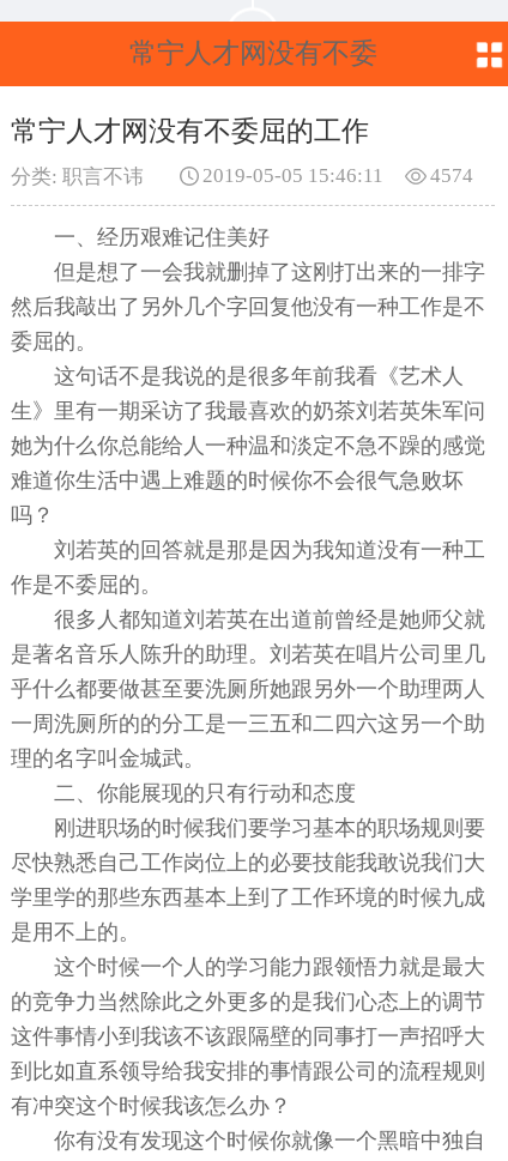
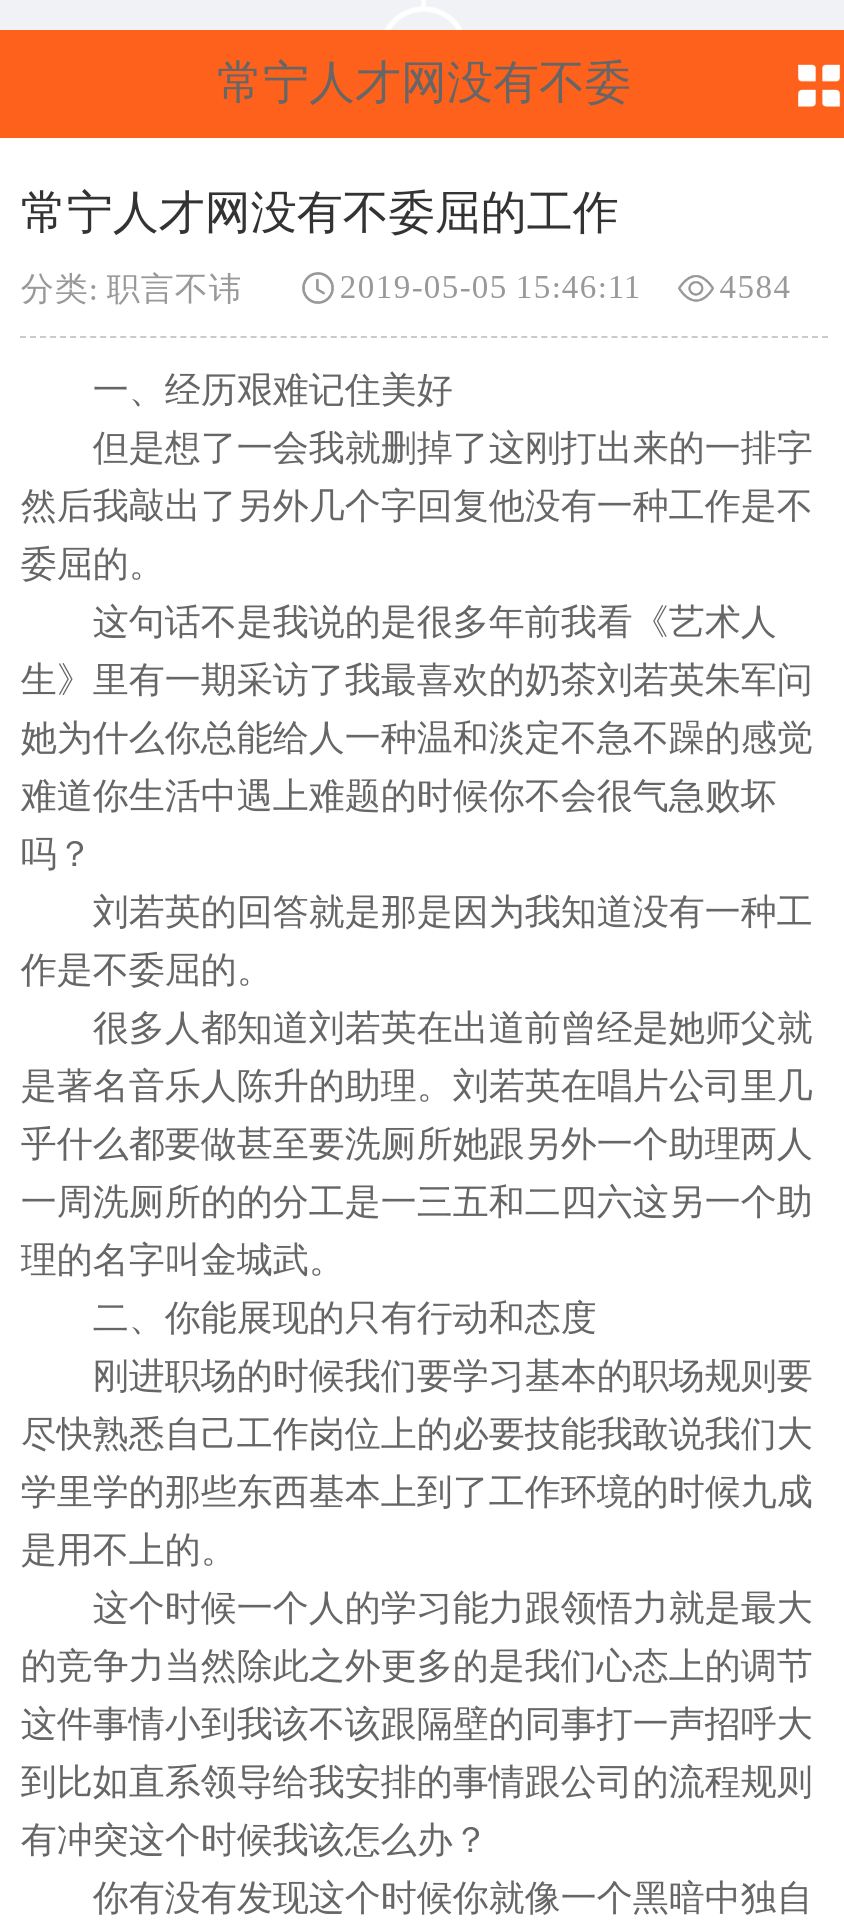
[430,164,473,187] 4574 -> [719,268,791,306] 4584

